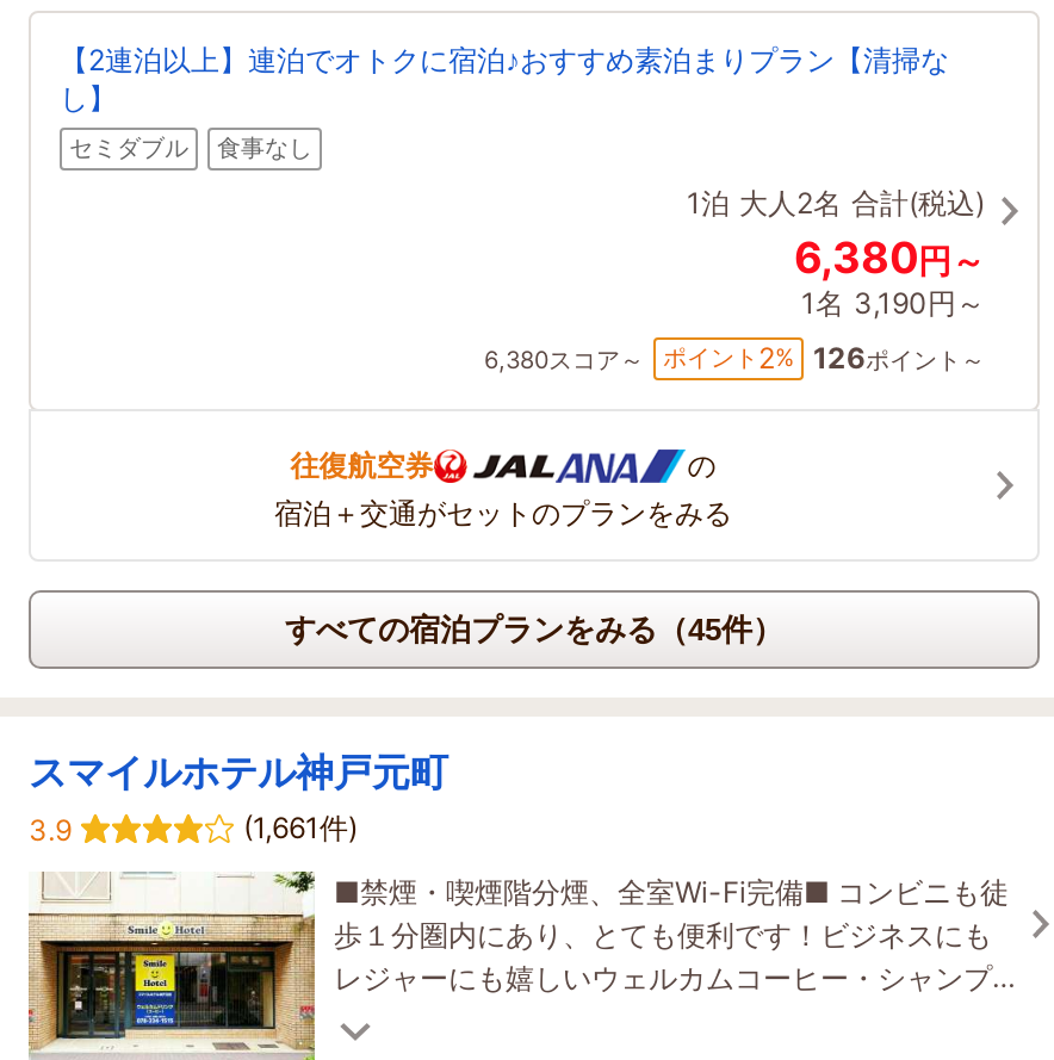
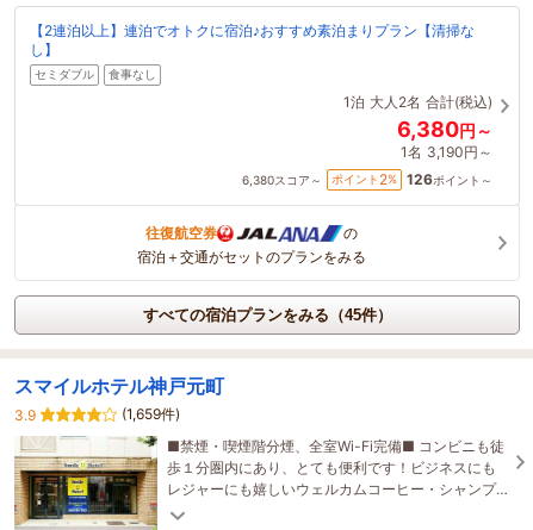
[243,809,358,845] (1,661件) -> [122,405,180,422] (1,659件)

